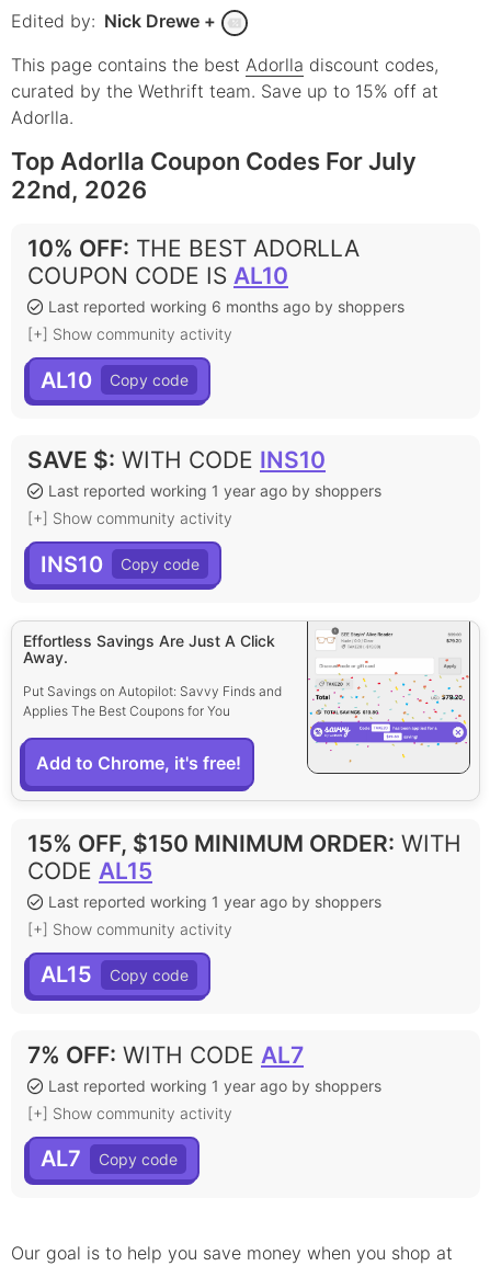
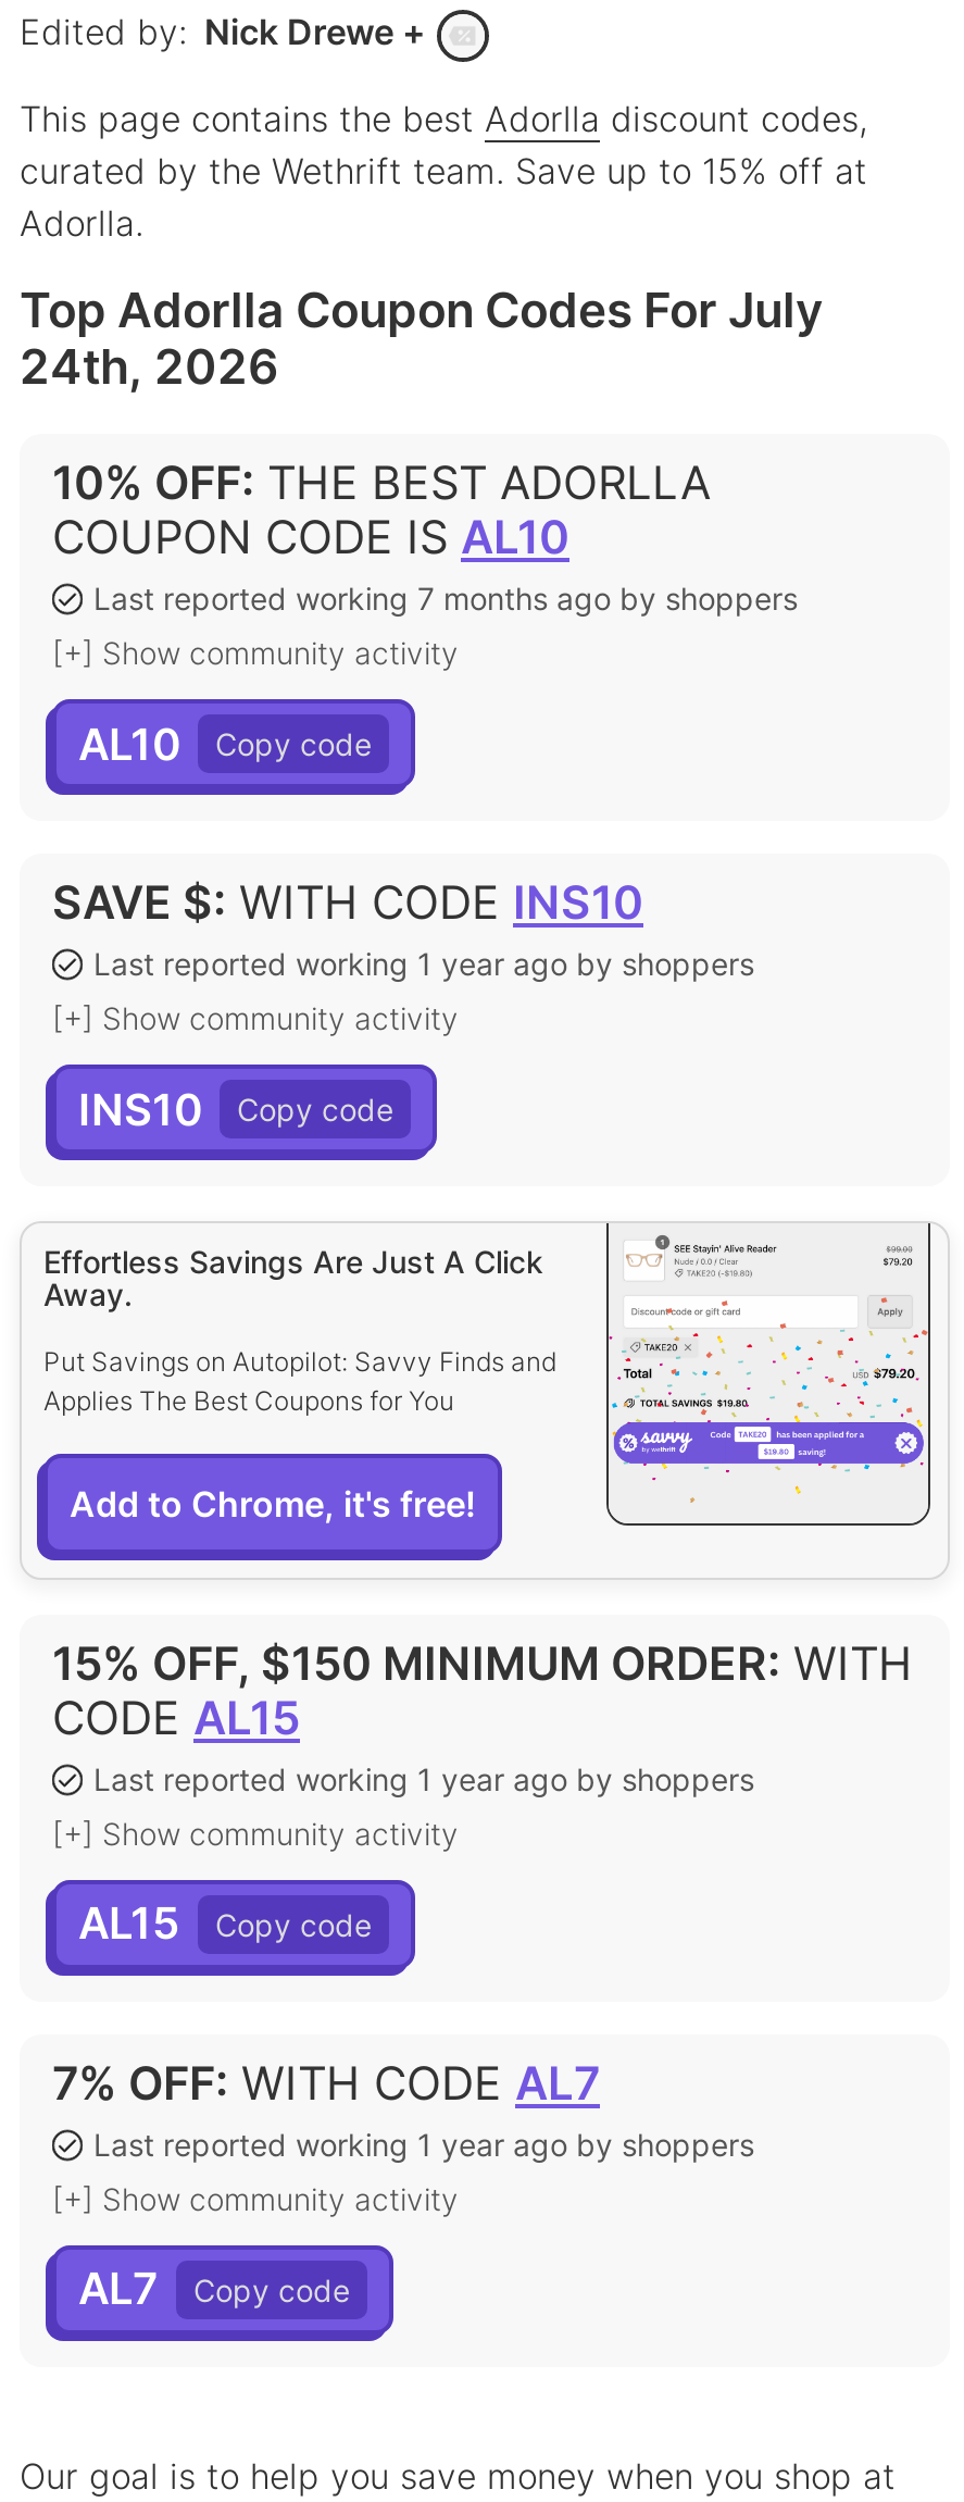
[11,175,147,204] 22nd, 2026 -> [20,338,278,395] 24th, 2026
[48,297,404,316] Last reported working 6 months ago by shoppers -> [93,580,798,617] Last reported working 7 months ago by shoppers

